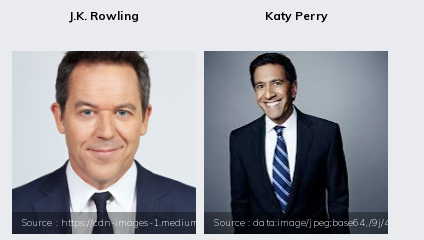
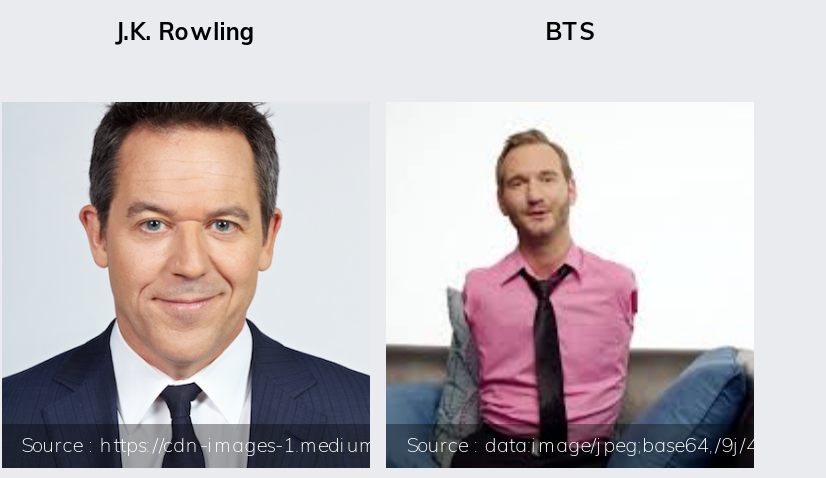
[265,8,328,23] Katy Perry -> [545,16,596,46] BTS
[203,50,389,214] [image] -> [386,102,754,428] [image]

